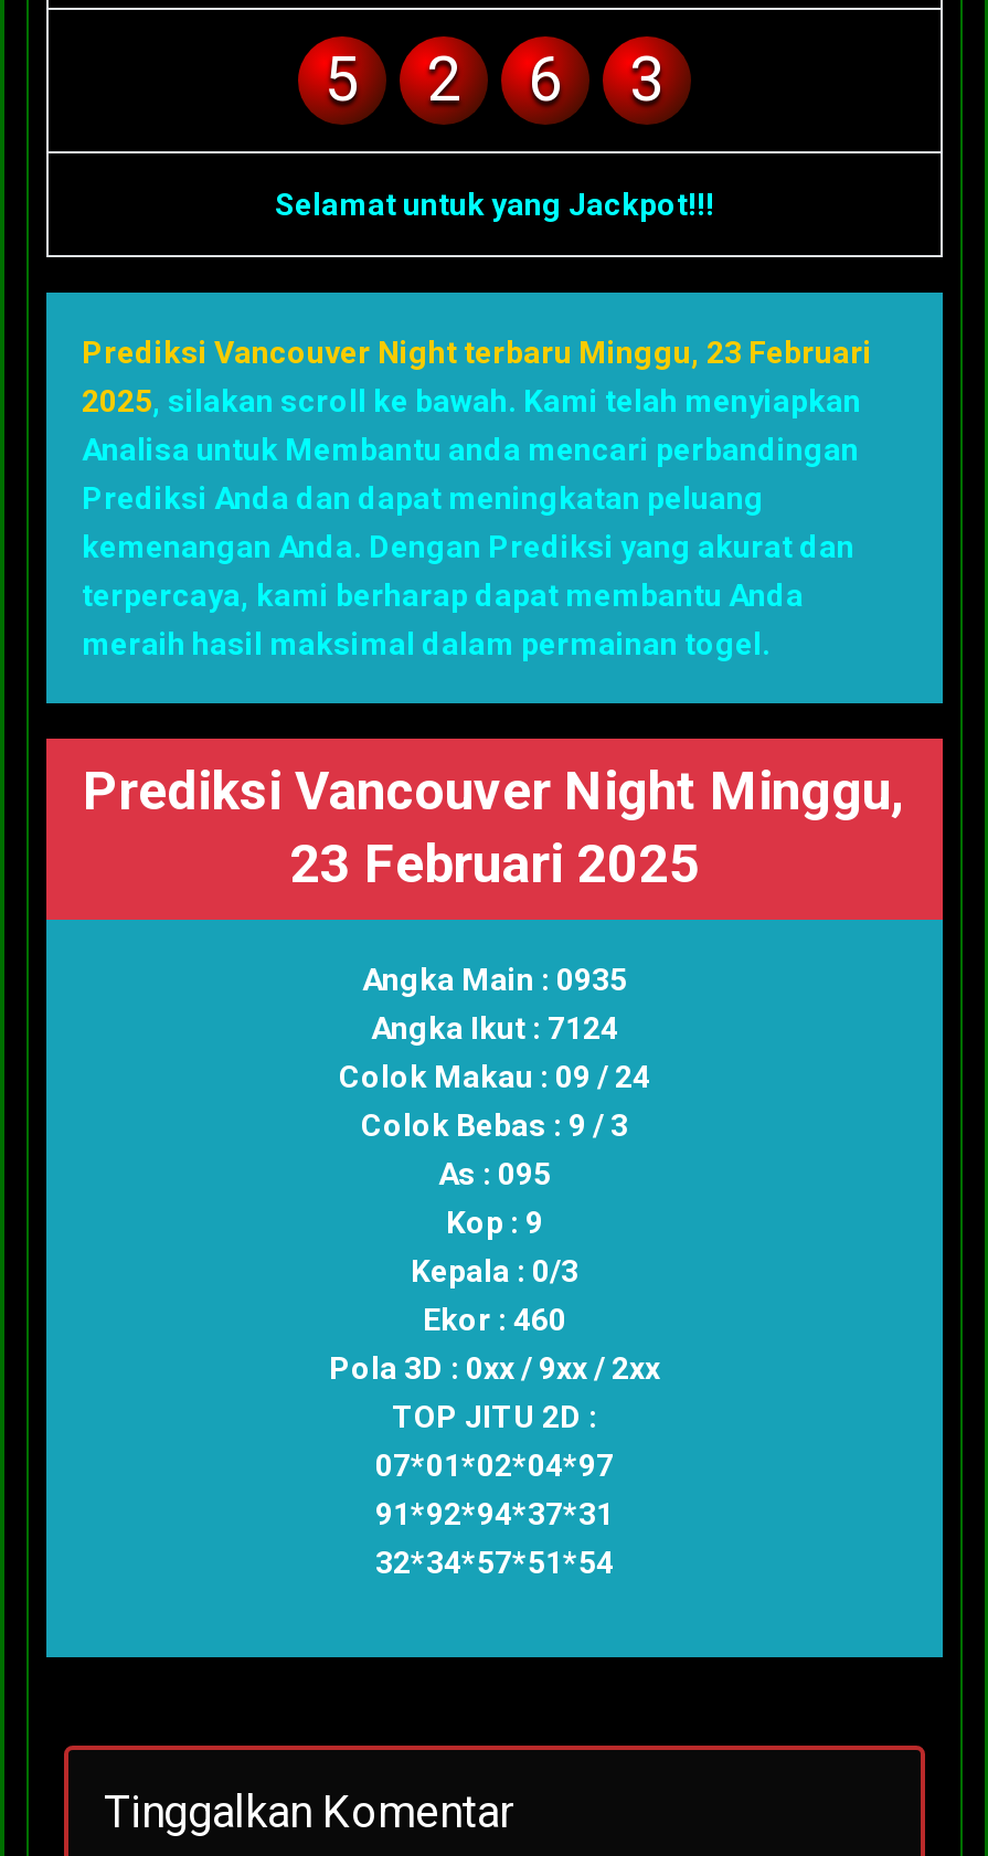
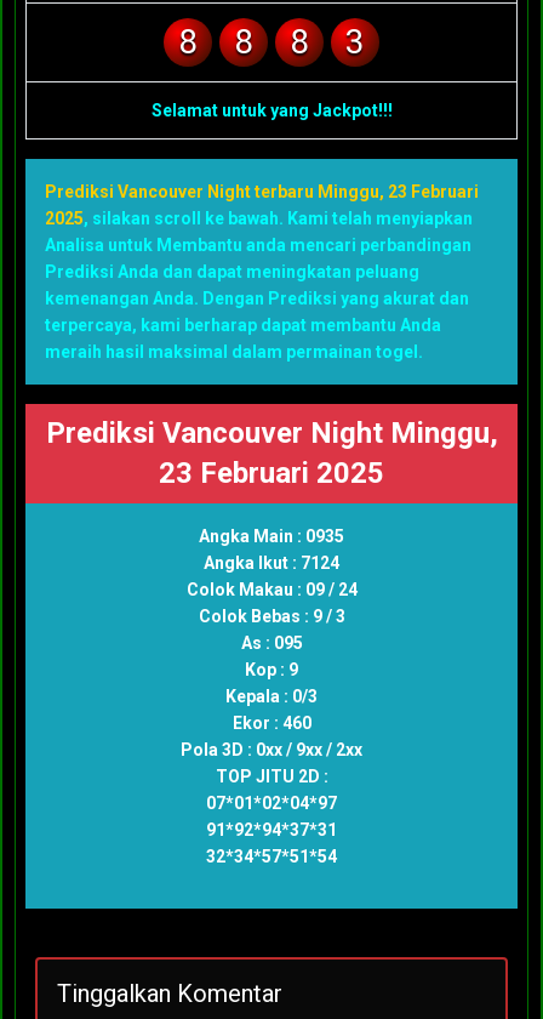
[325,42,360,115] 5 -> [178,21,198,61] 8
[426,42,461,115] 2 -> [234,21,253,61] 8
[528,42,563,115] 6 -> [290,21,309,61] 8

